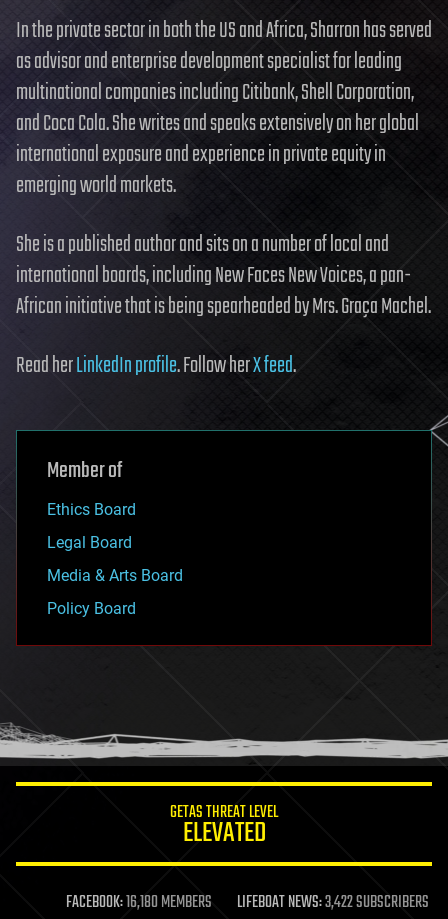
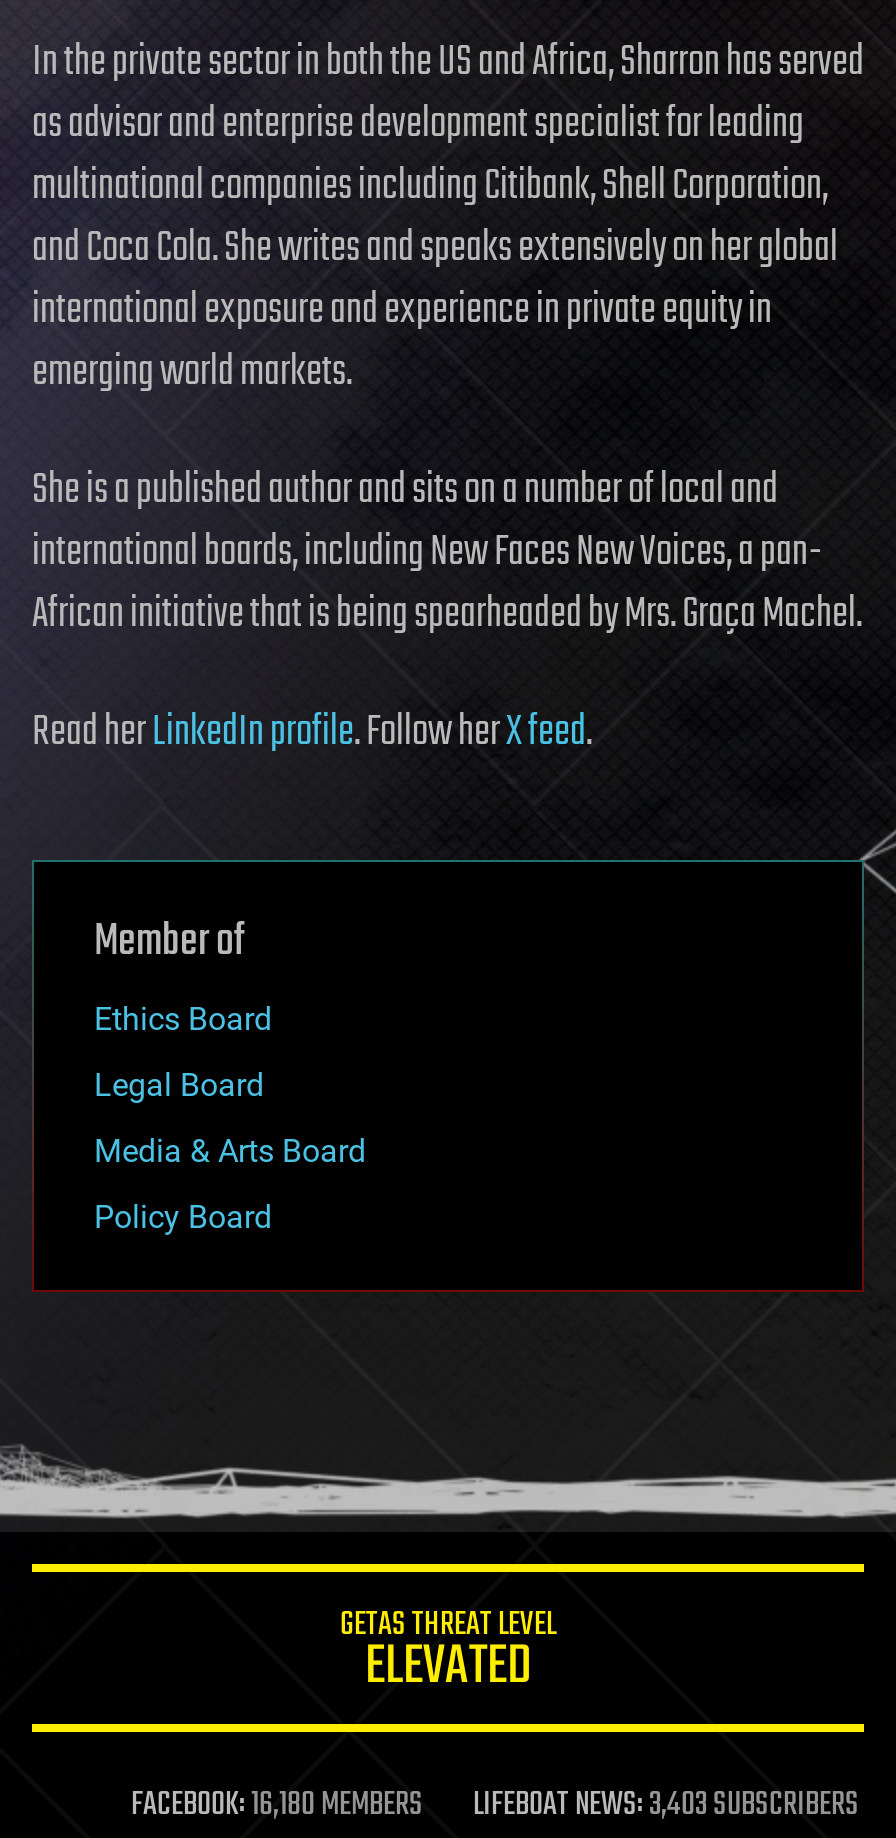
[236,890,428,916] LIFEBOAT NEWS:3,422 SUBSCRIBERS -> [473,1780,859,1832] LIFEBOAT NEWS:3,403 SUBSCRIBERS

